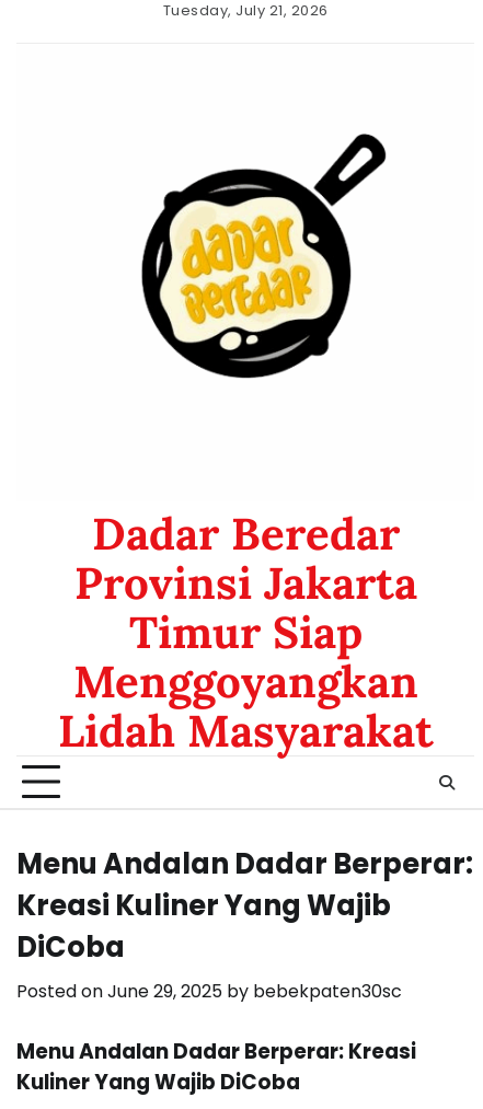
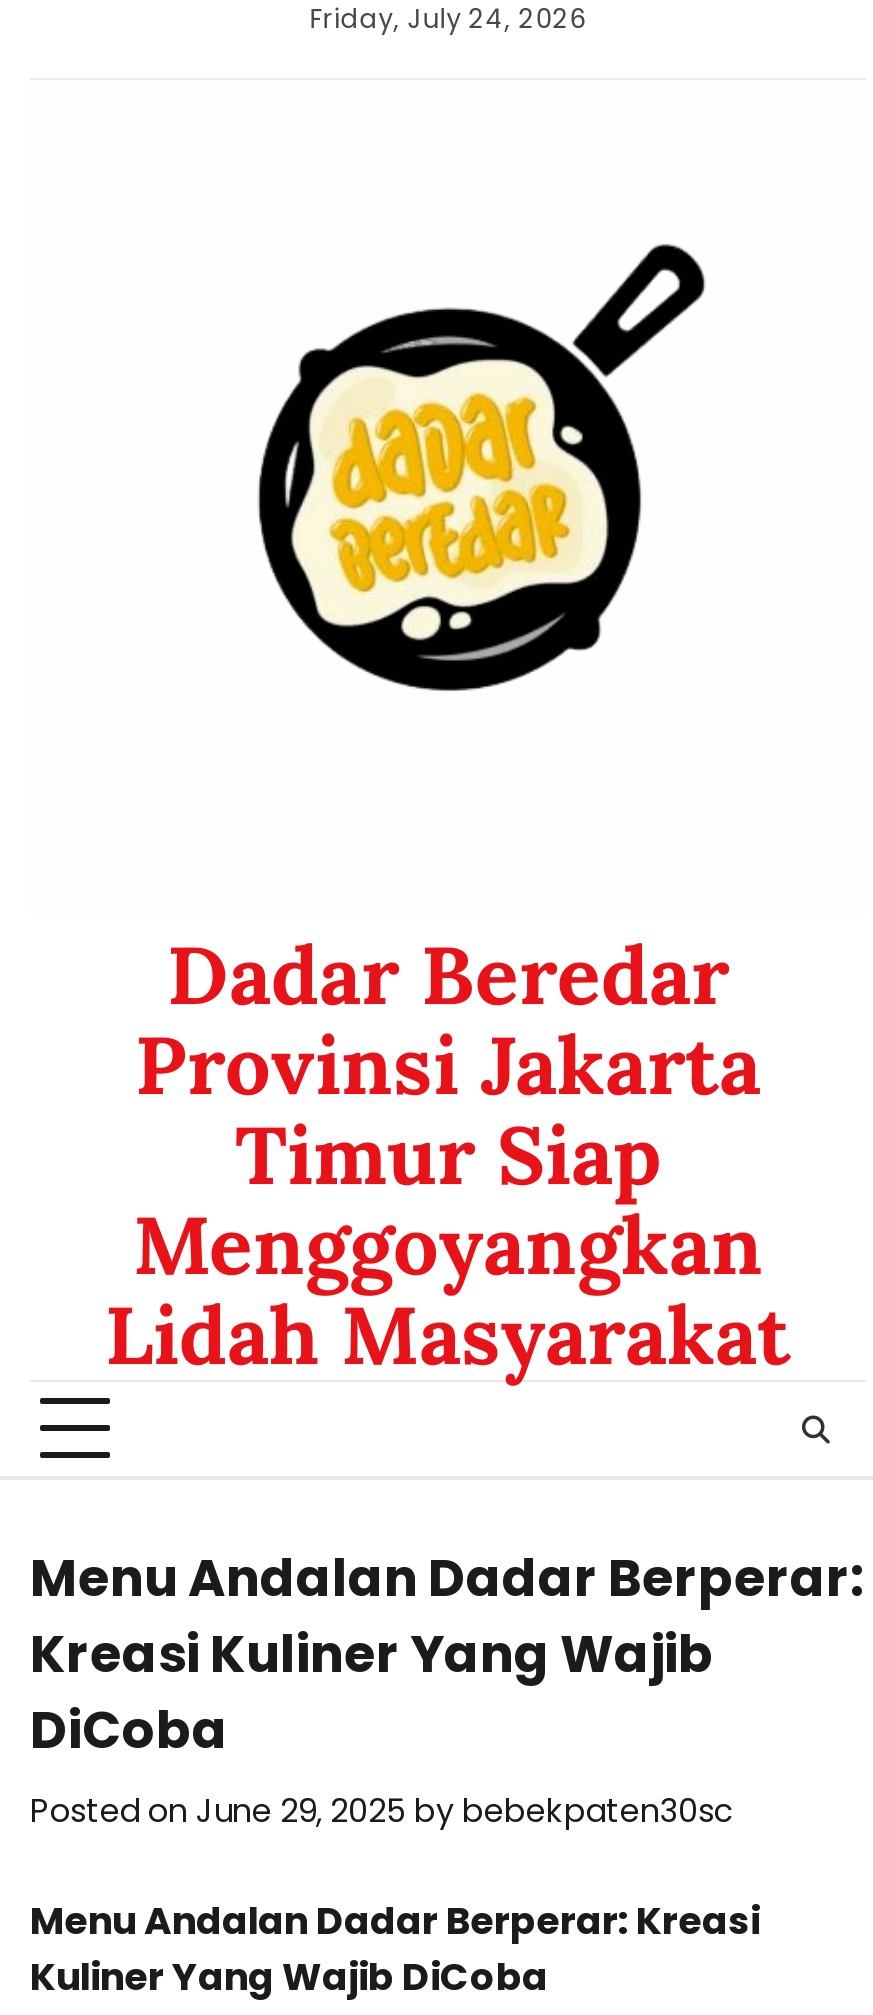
[163,0,328,21] Tuesday, July 21, 2026 -> [310,0,586,38] Friday, July 24, 2026

